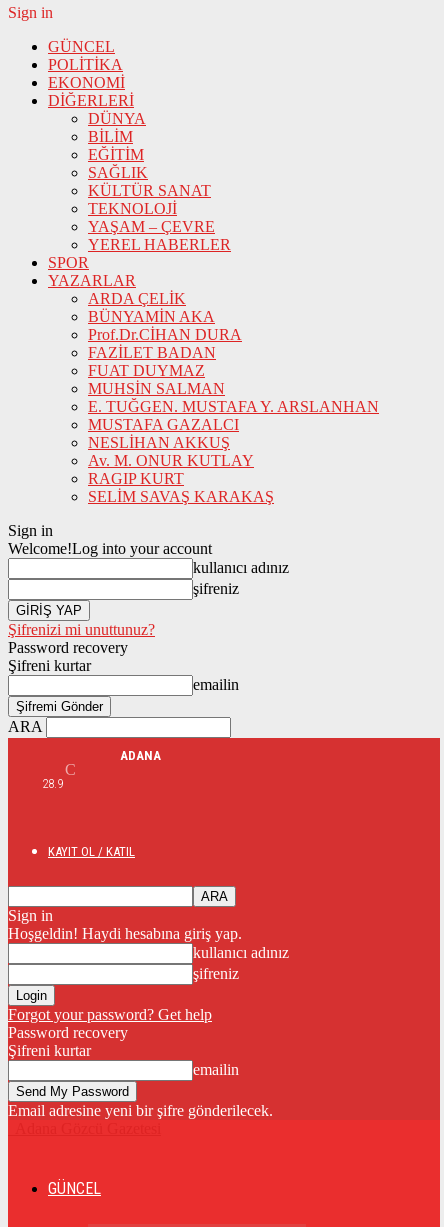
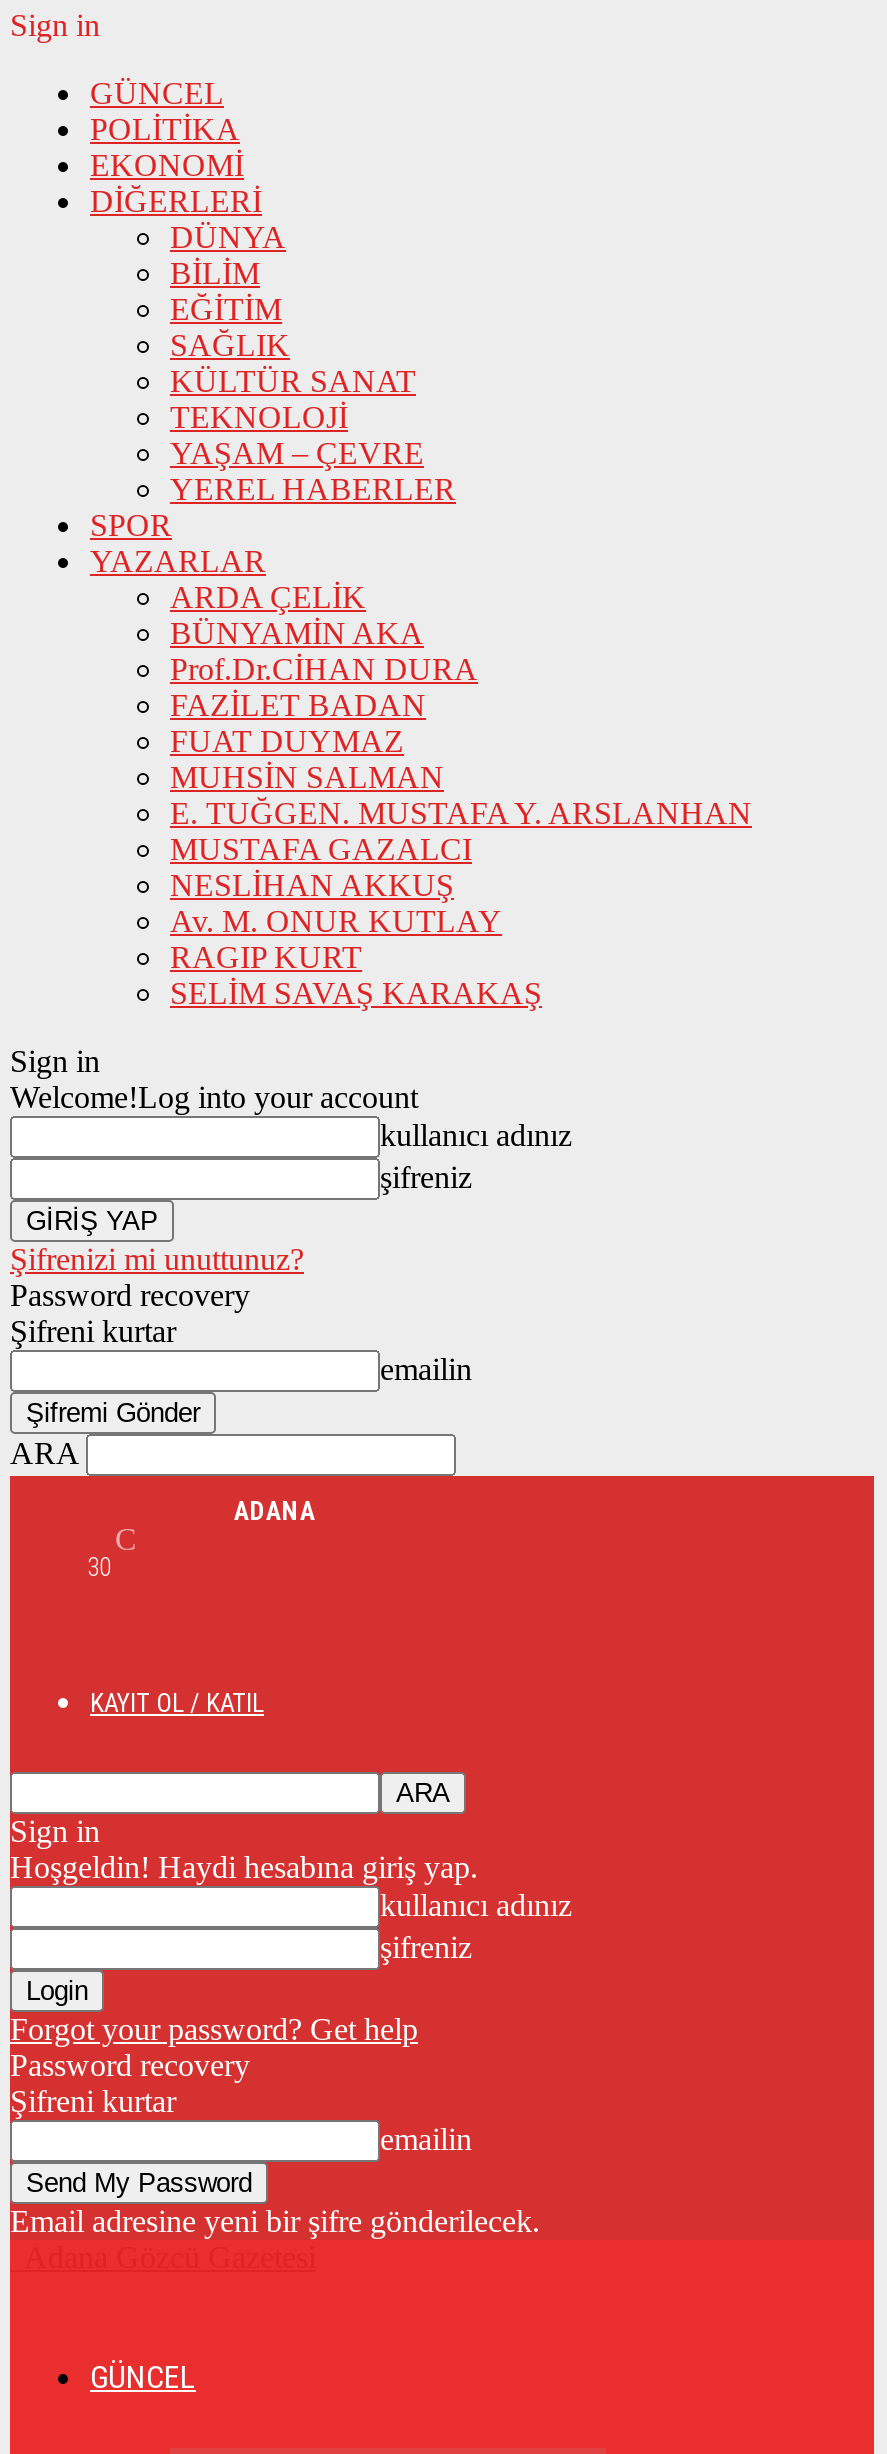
[42,776,63,791] 28.9 -> [87,1552,111,1582] 30

